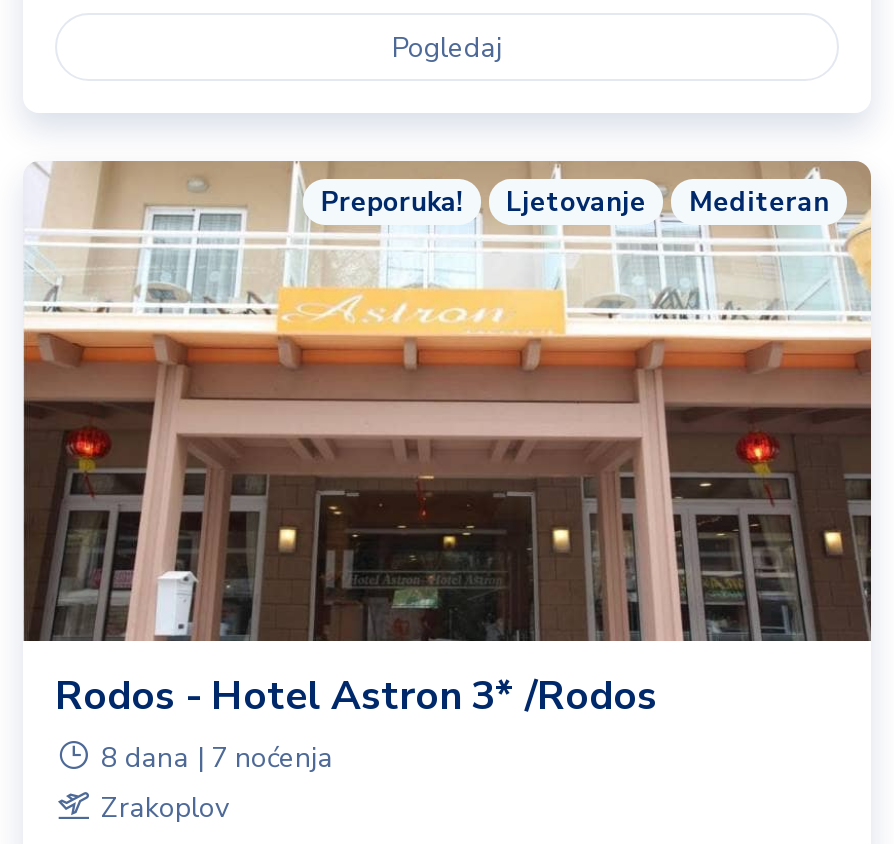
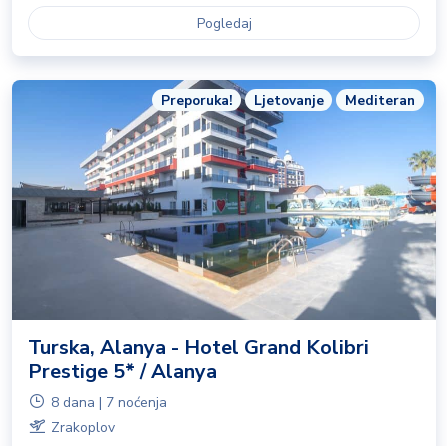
[21,160,873,723] [image] | Rodos - Hotel Astron 3* /Rodos -> [11,79,437,384] [image] | Turska, Alanya - Hotel Grand Kolibri | Prestige 5* / Alanya

